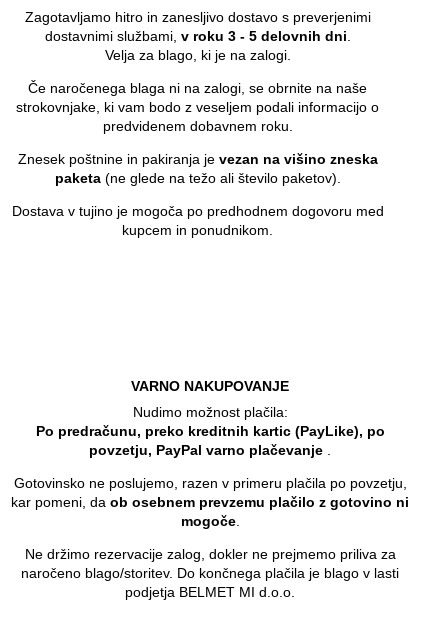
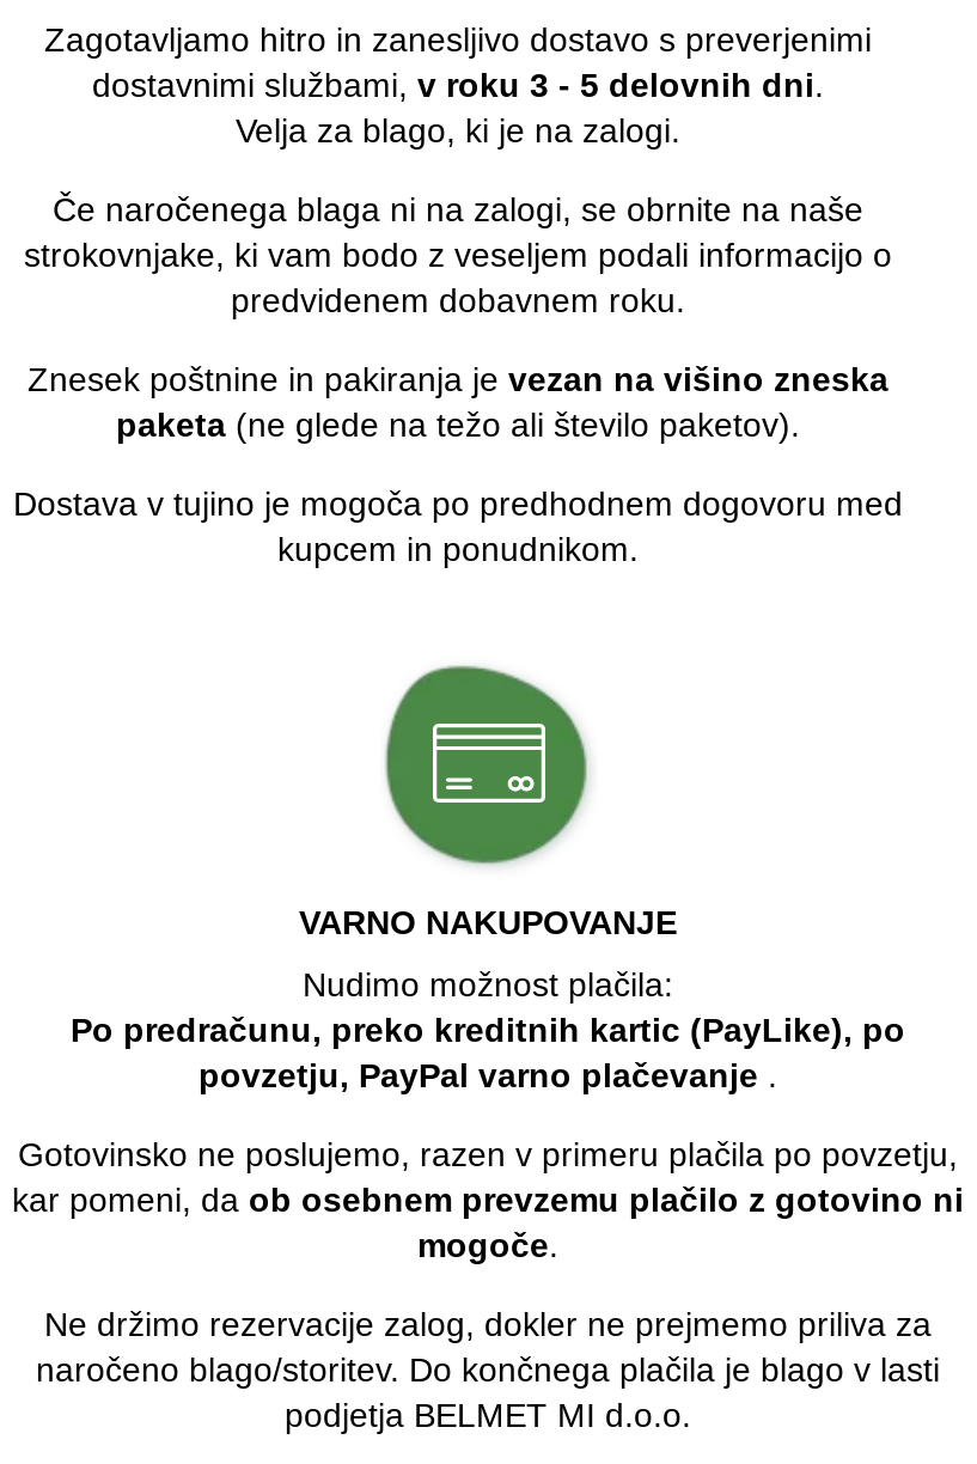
none -> [383,663,591,868] [image]

